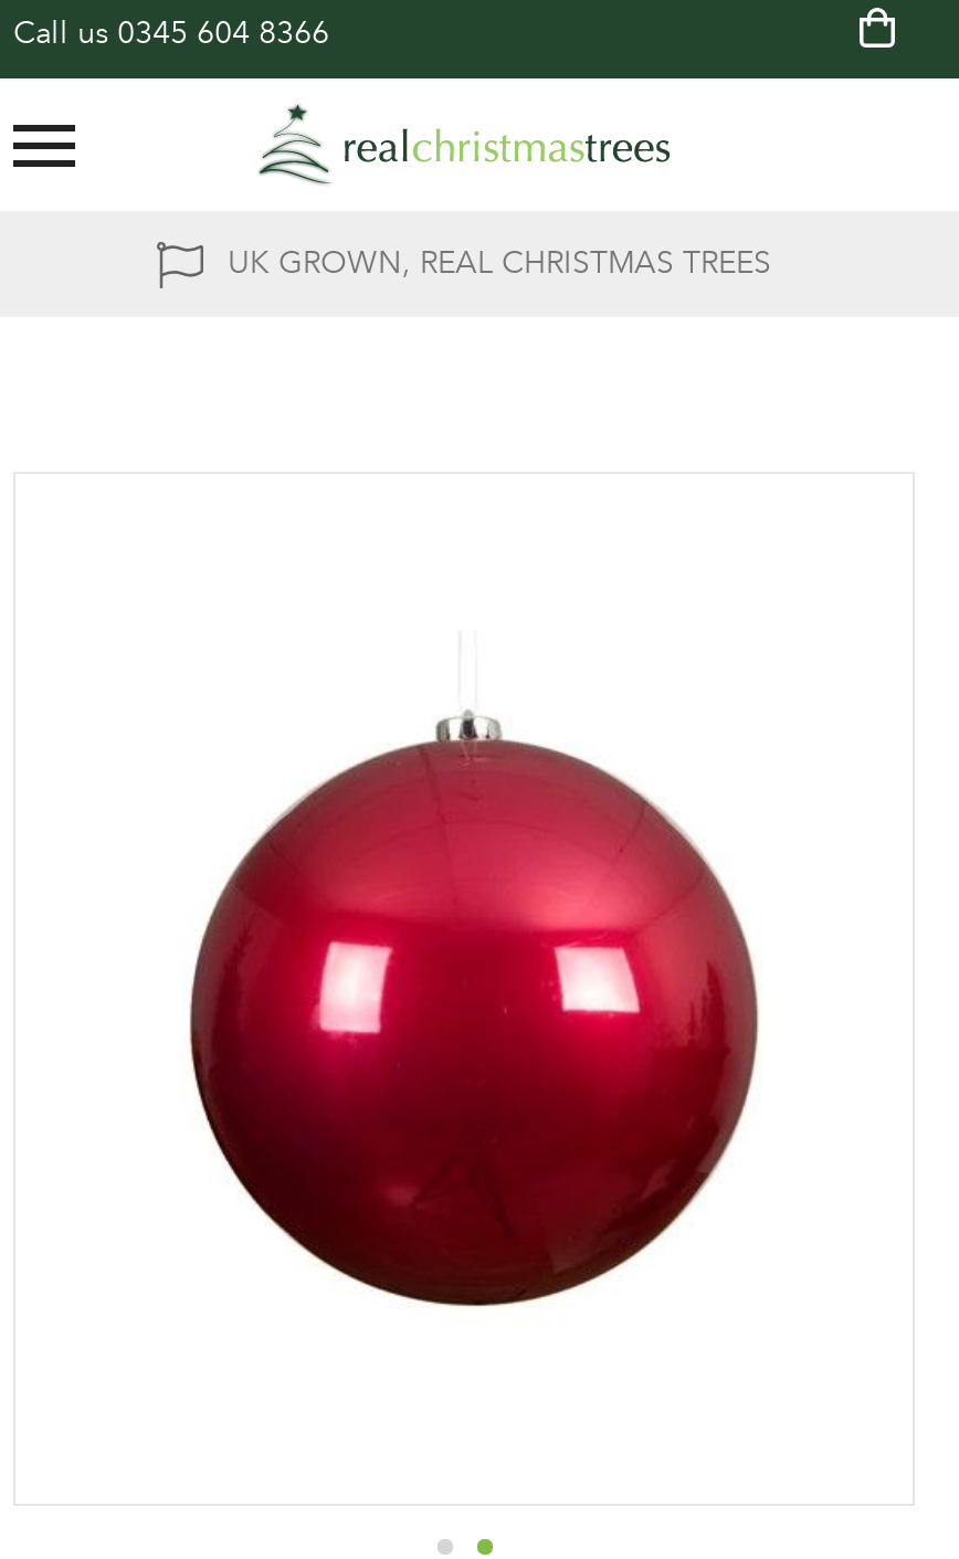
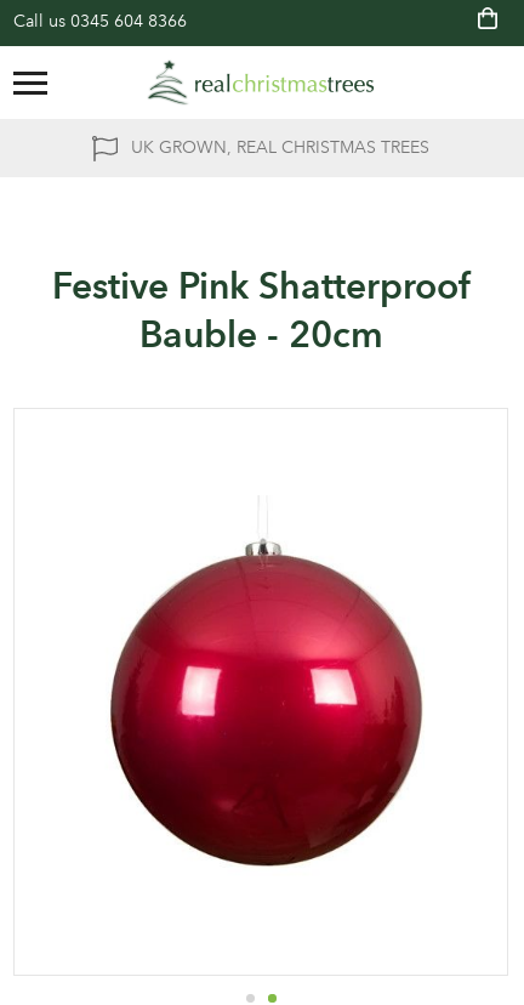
none -> [52,263,470,357] Festive Pink Shatterproof | Bauble - 20cm

